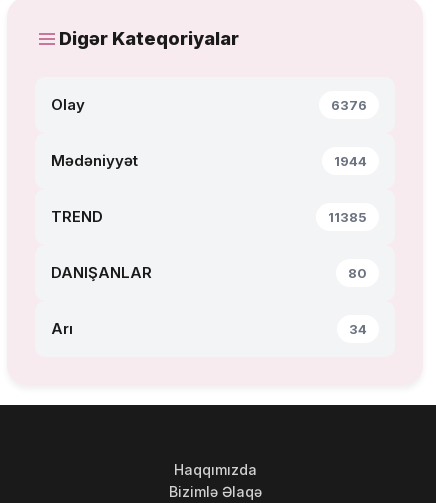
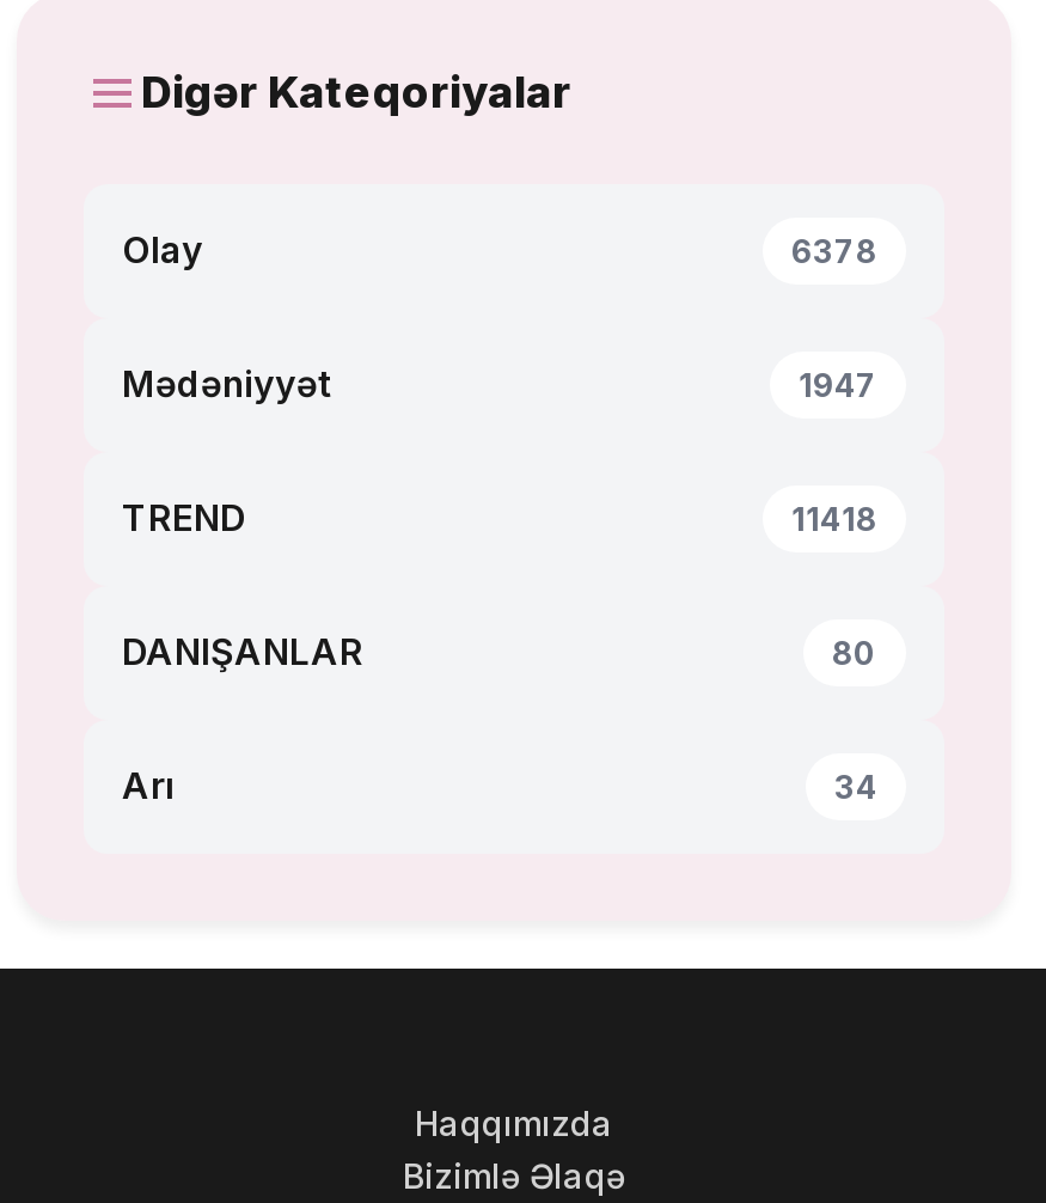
[331,97,367,113] 6376 -> [791,231,877,270] 6378
[334,153,367,169] 1944 -> [799,365,877,403] 1947
[328,209,367,225] 11385 -> [791,499,877,537] 11418

